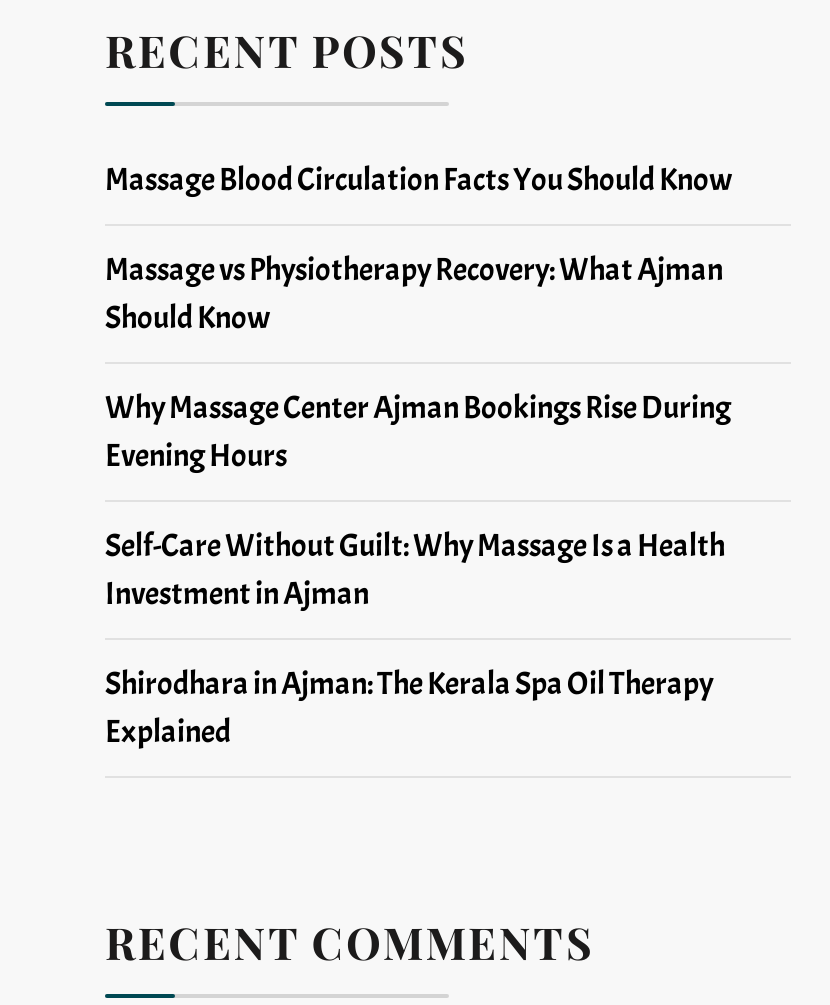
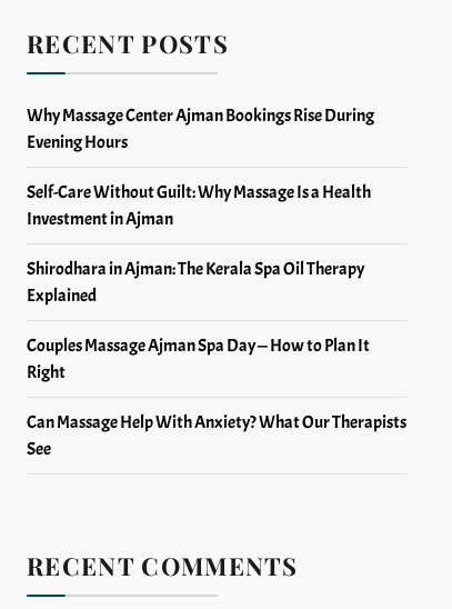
[105,161,733,339] Massage Blood Circulation Facts You Should Know | Massage vs Physiotherapy Recovery: What Ajman | Should Know -> none
moved [105,389,731,753] -> [27,105,374,307]: Why Massage Center Ajman Bookings Rise During | Evening Hours | Self-Care Without Guilt: Why Massage Is a Health | Investment in Ajman | Shirodhara in Ajman: The Kerala Spa Oil Therapy | Explained
none -> [27,335,406,461] Couples Massage Ajman Spa Day — How to Plan It | Right | Can Massage Help With Anxiety? What Our Therapists | See

